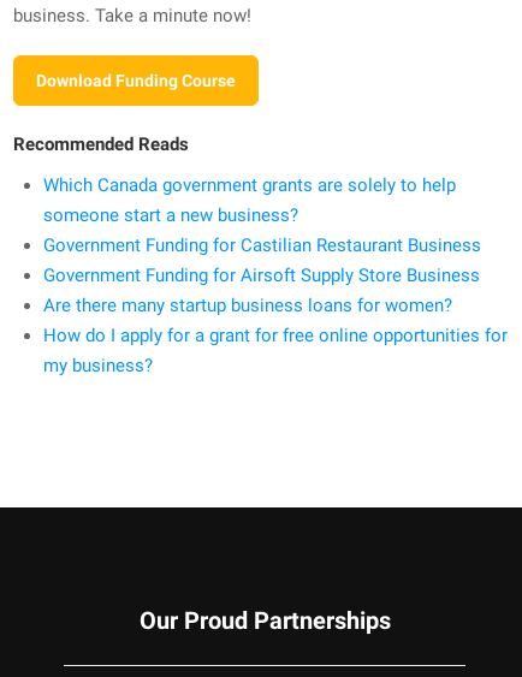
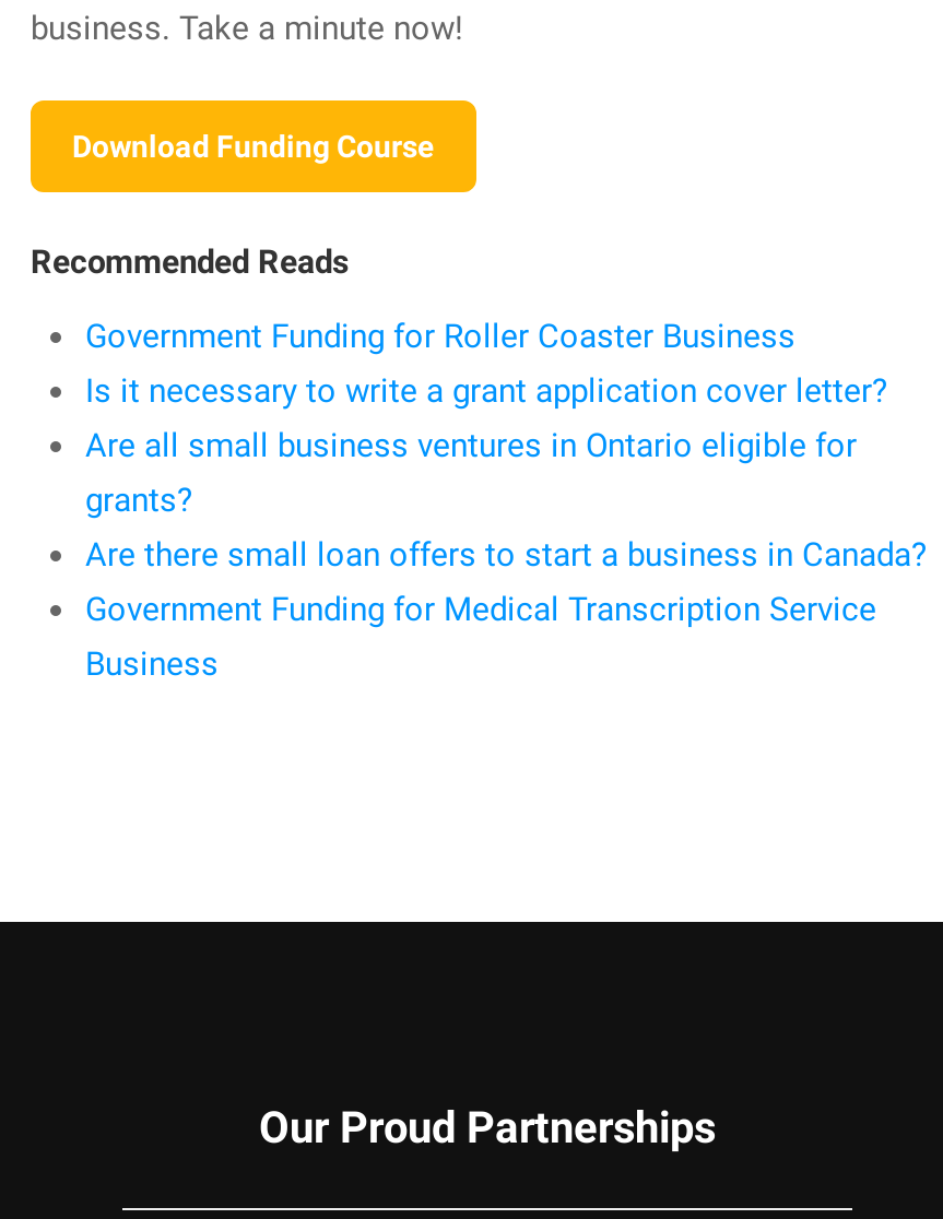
[43,174,508,376] Which Canada government grants are solely to help | someone start a new business? | Government Funding for Castilian Restaurant Business | Government Funding for Airsoft Supply Store Business | Are there many startup business loans for women? | How do I apply for a grant for free online opportunities for | my business? -> [85,317,927,684] Government Funding for Roller Coaster Business | Is it necessary to write a grant application cover letter? | Are all small business ventures in Ontario eligible for | grants? | Are there small loan offers to start a business in Canada? | Government Funding for Medical Transcription Service | Business

